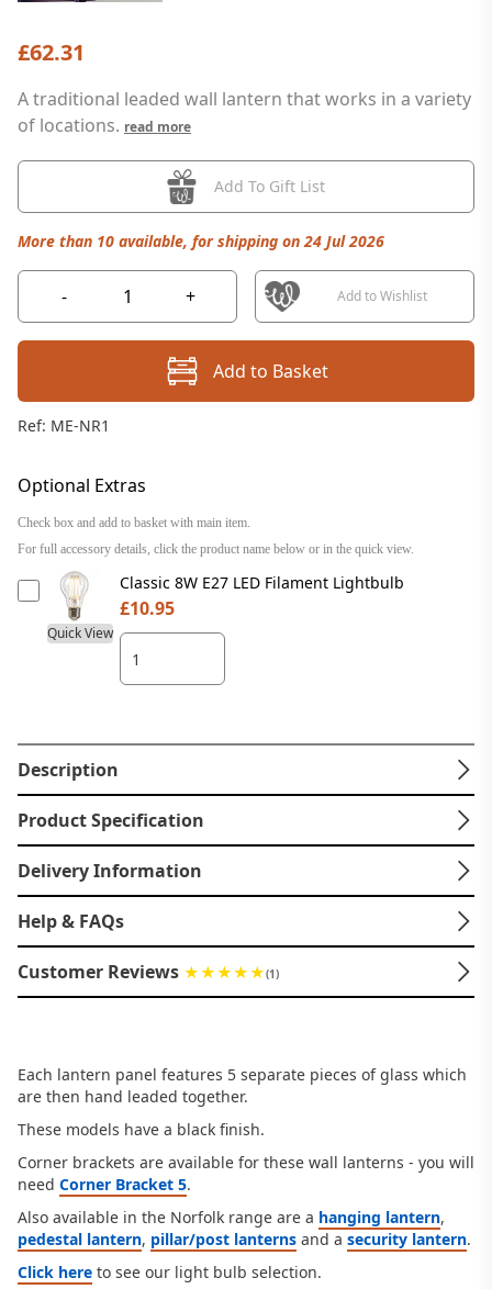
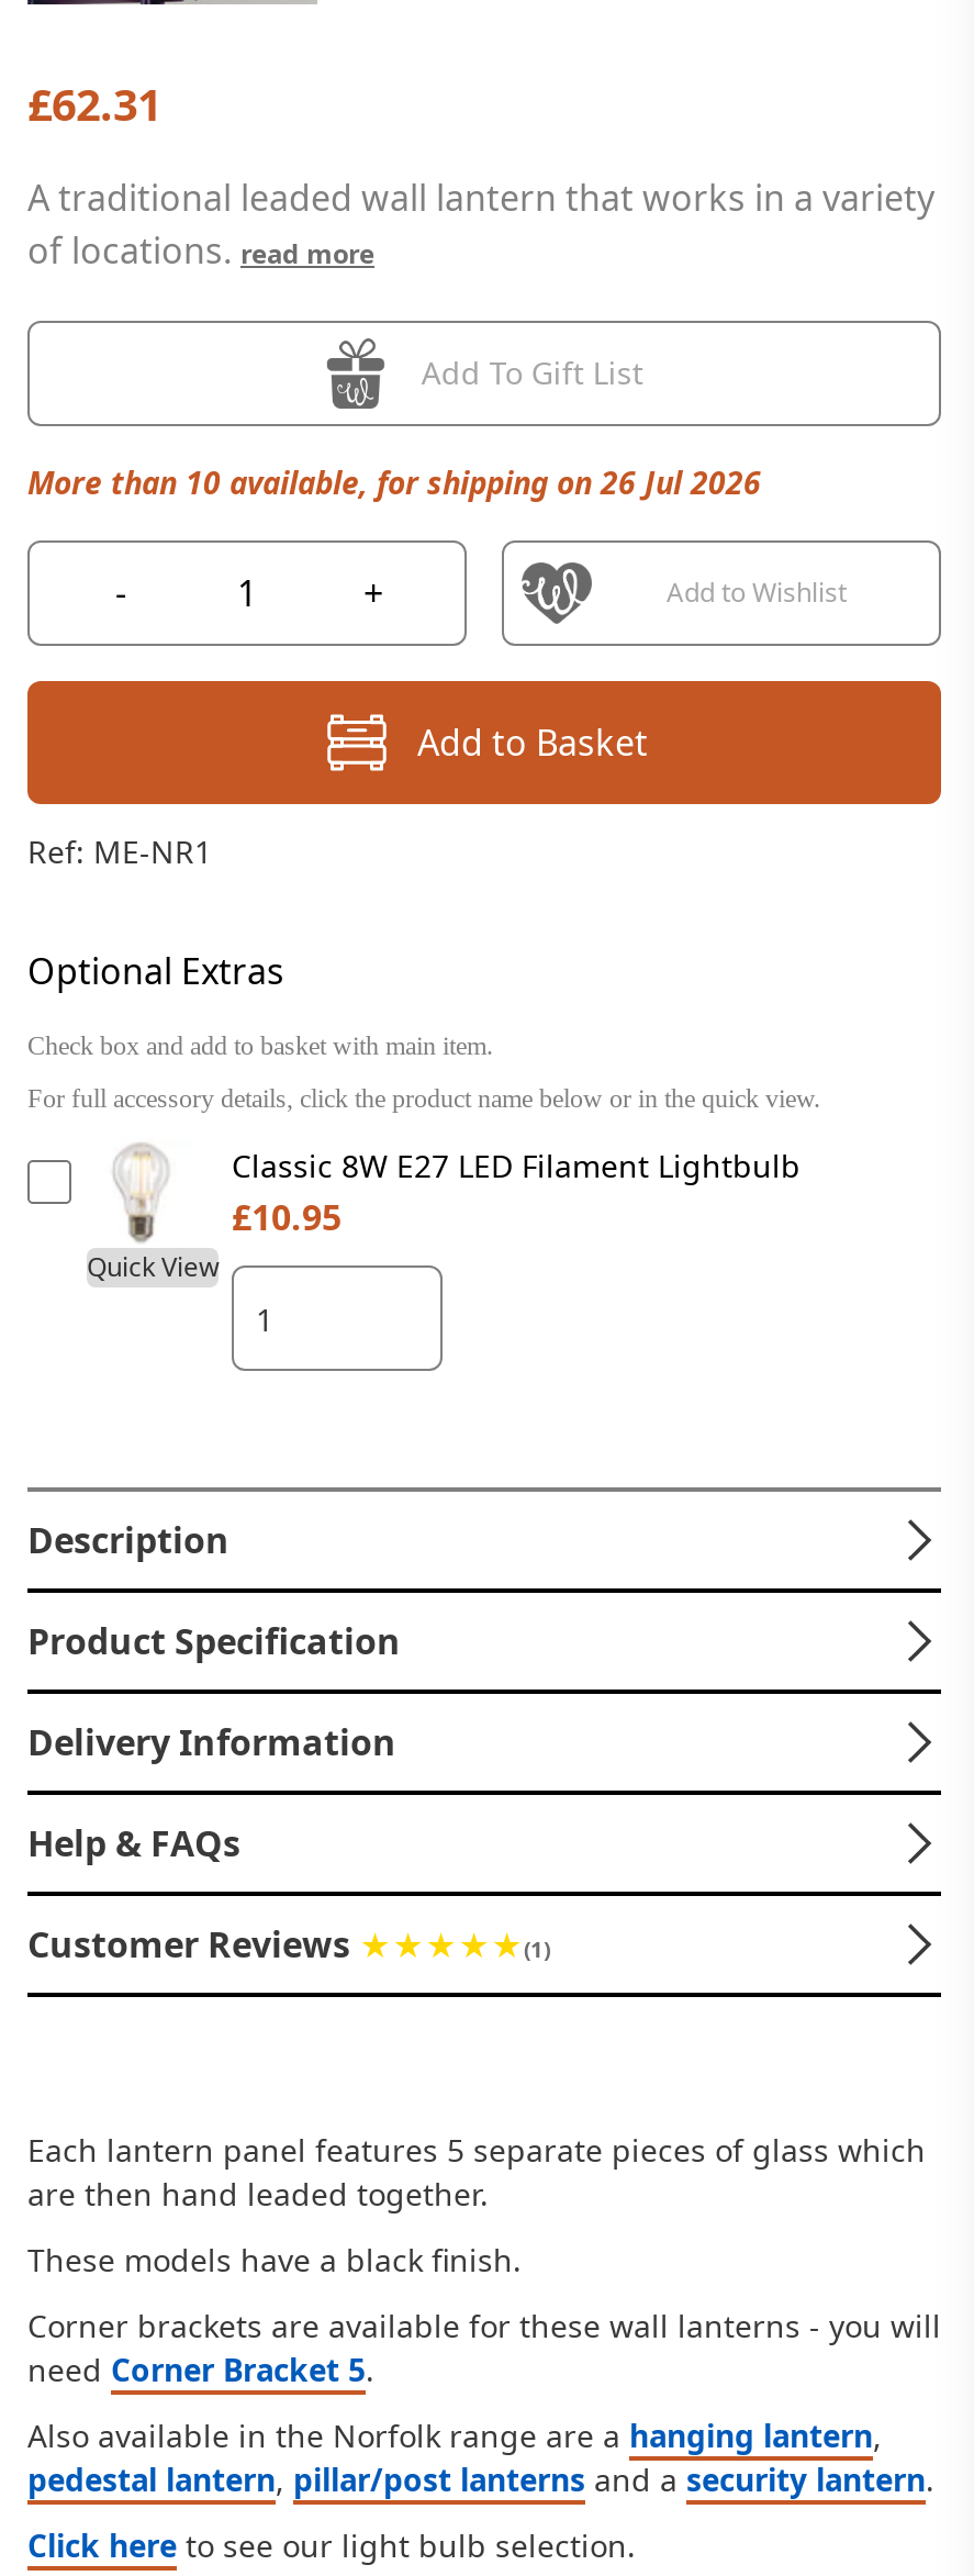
[18,231,384,251] More than 10 available, for shipping on 24 Jul 2026 -> [27,461,761,503] More than 10 available, for shipping on 26 Jul 2026

